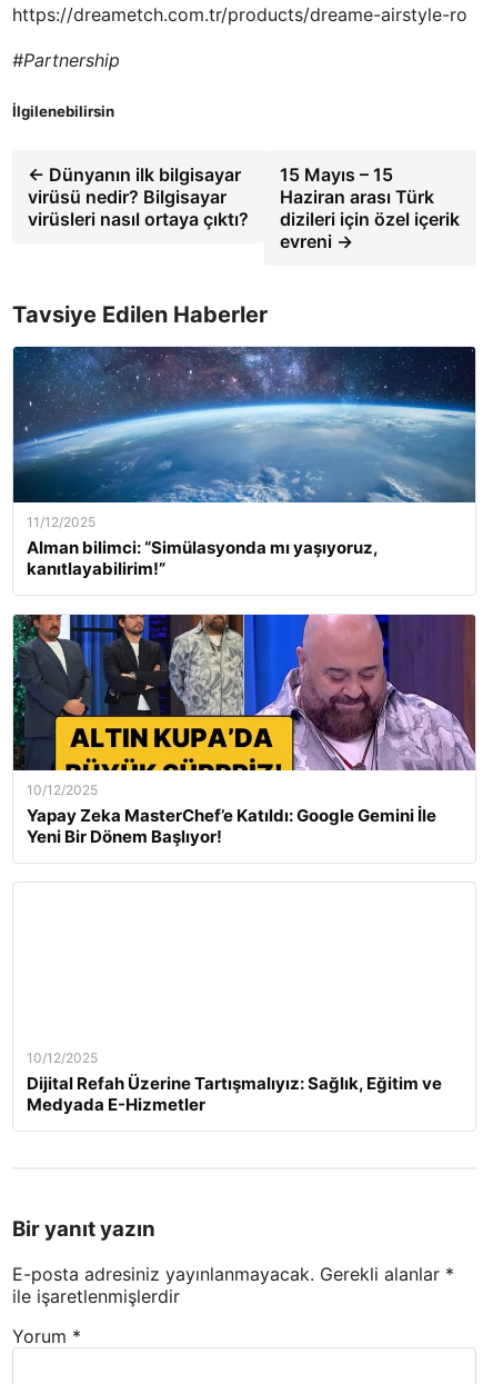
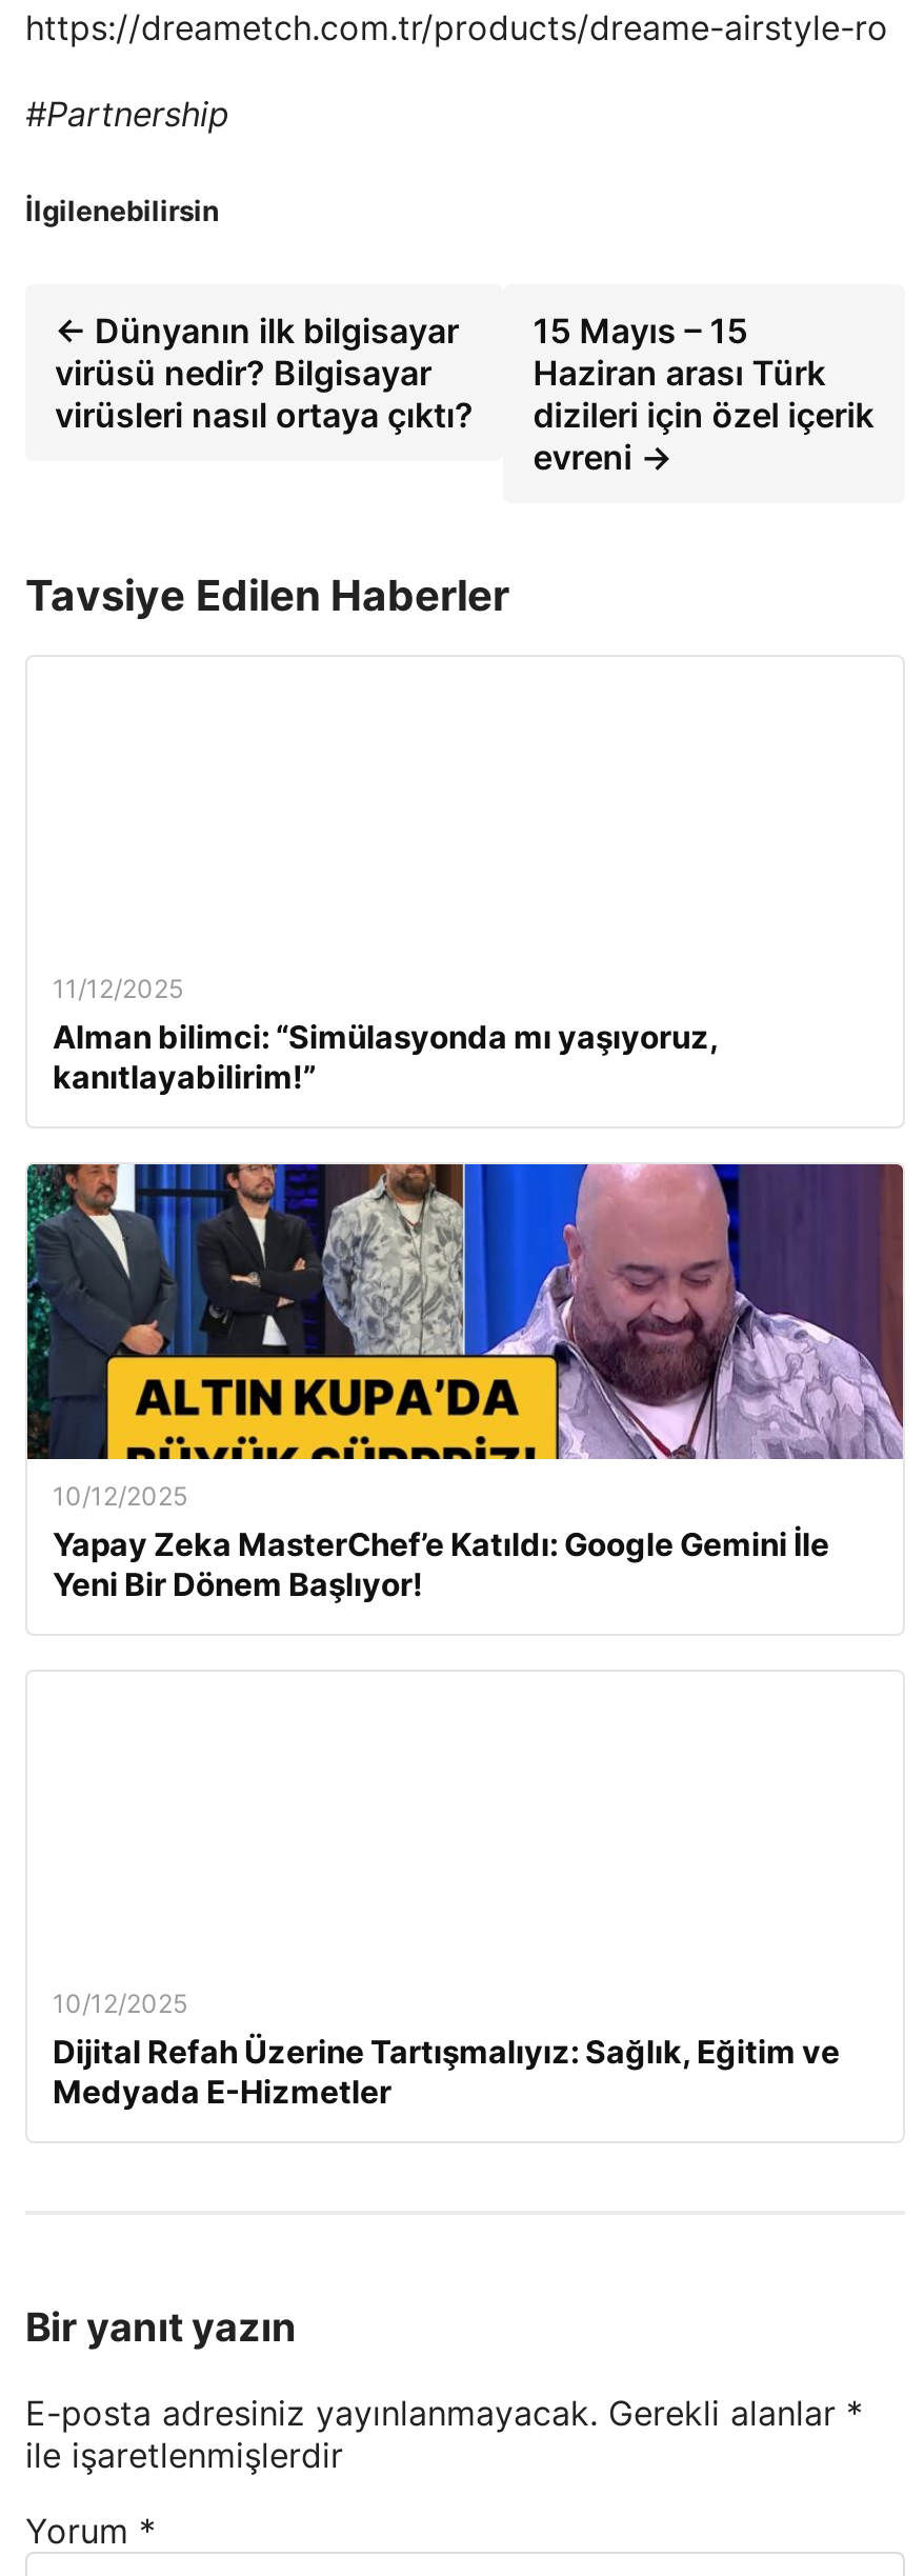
[12,346,476,504] [image] -> none

